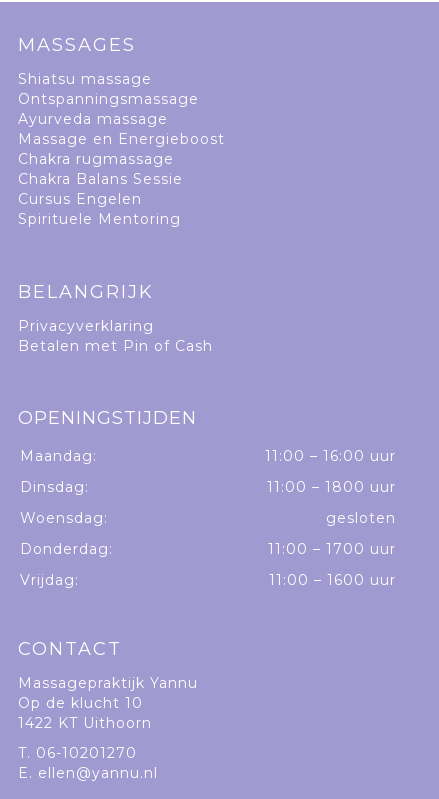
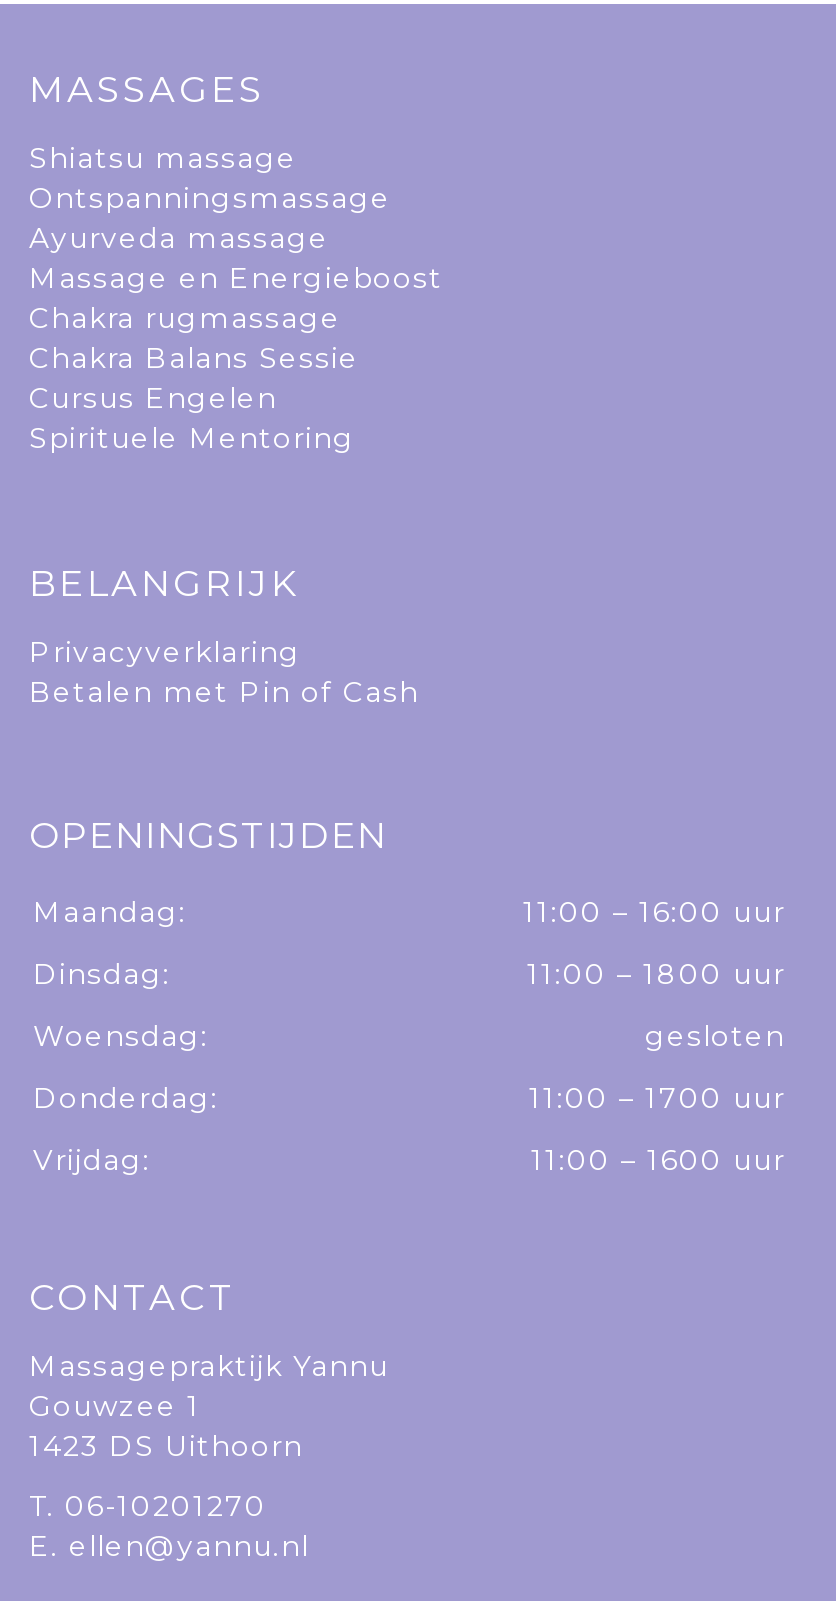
[18,694,152,732] Op de klucht 10 | 1422 KT Uithoorn -> [29,1389,303,1465] Gouwzee 1 | 1423 DS Uithoorn

